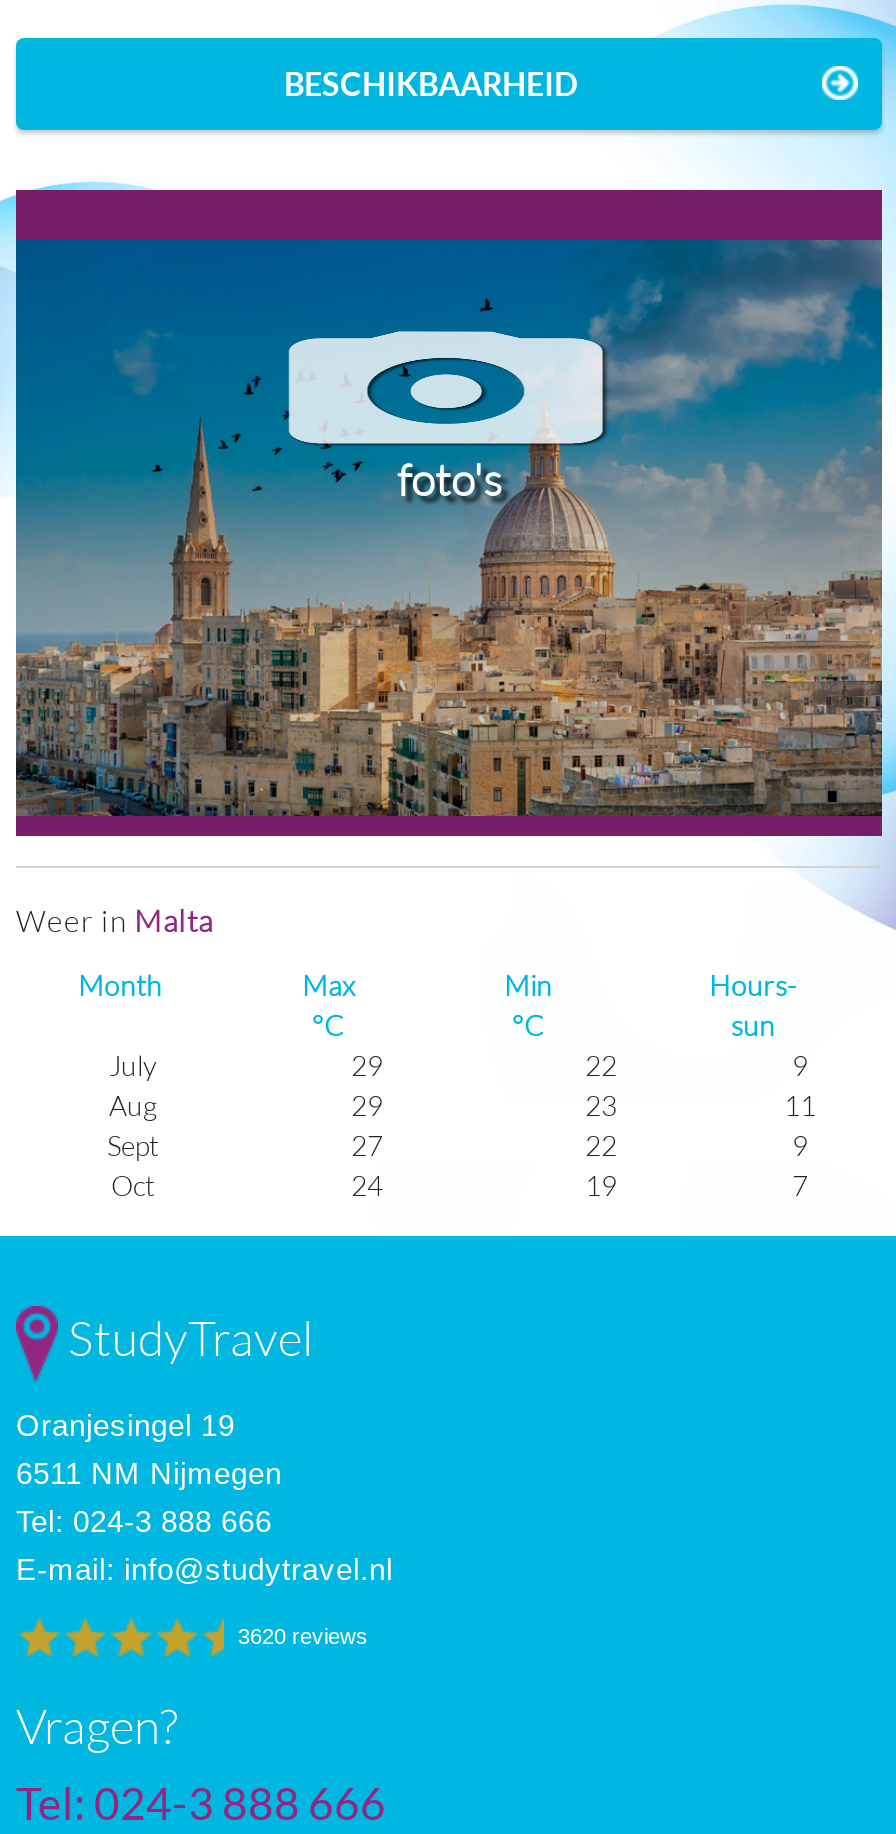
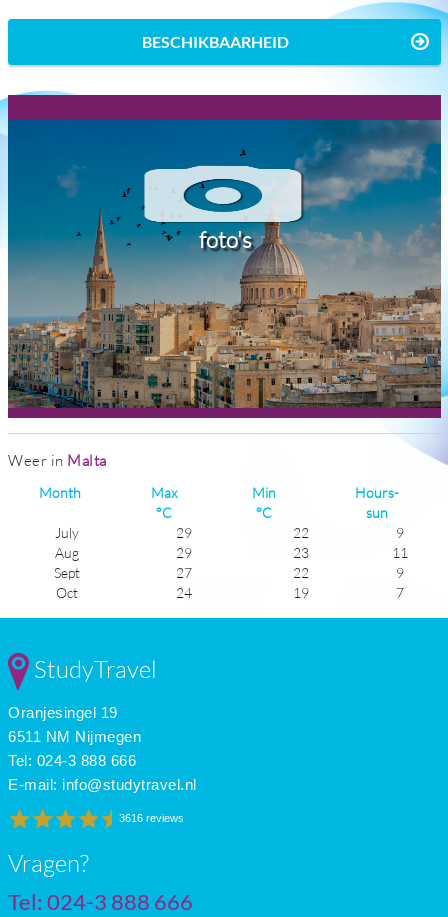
[238,1625,368,1649] 3620 reviews -> [119,812,184,824] 3616 reviews

